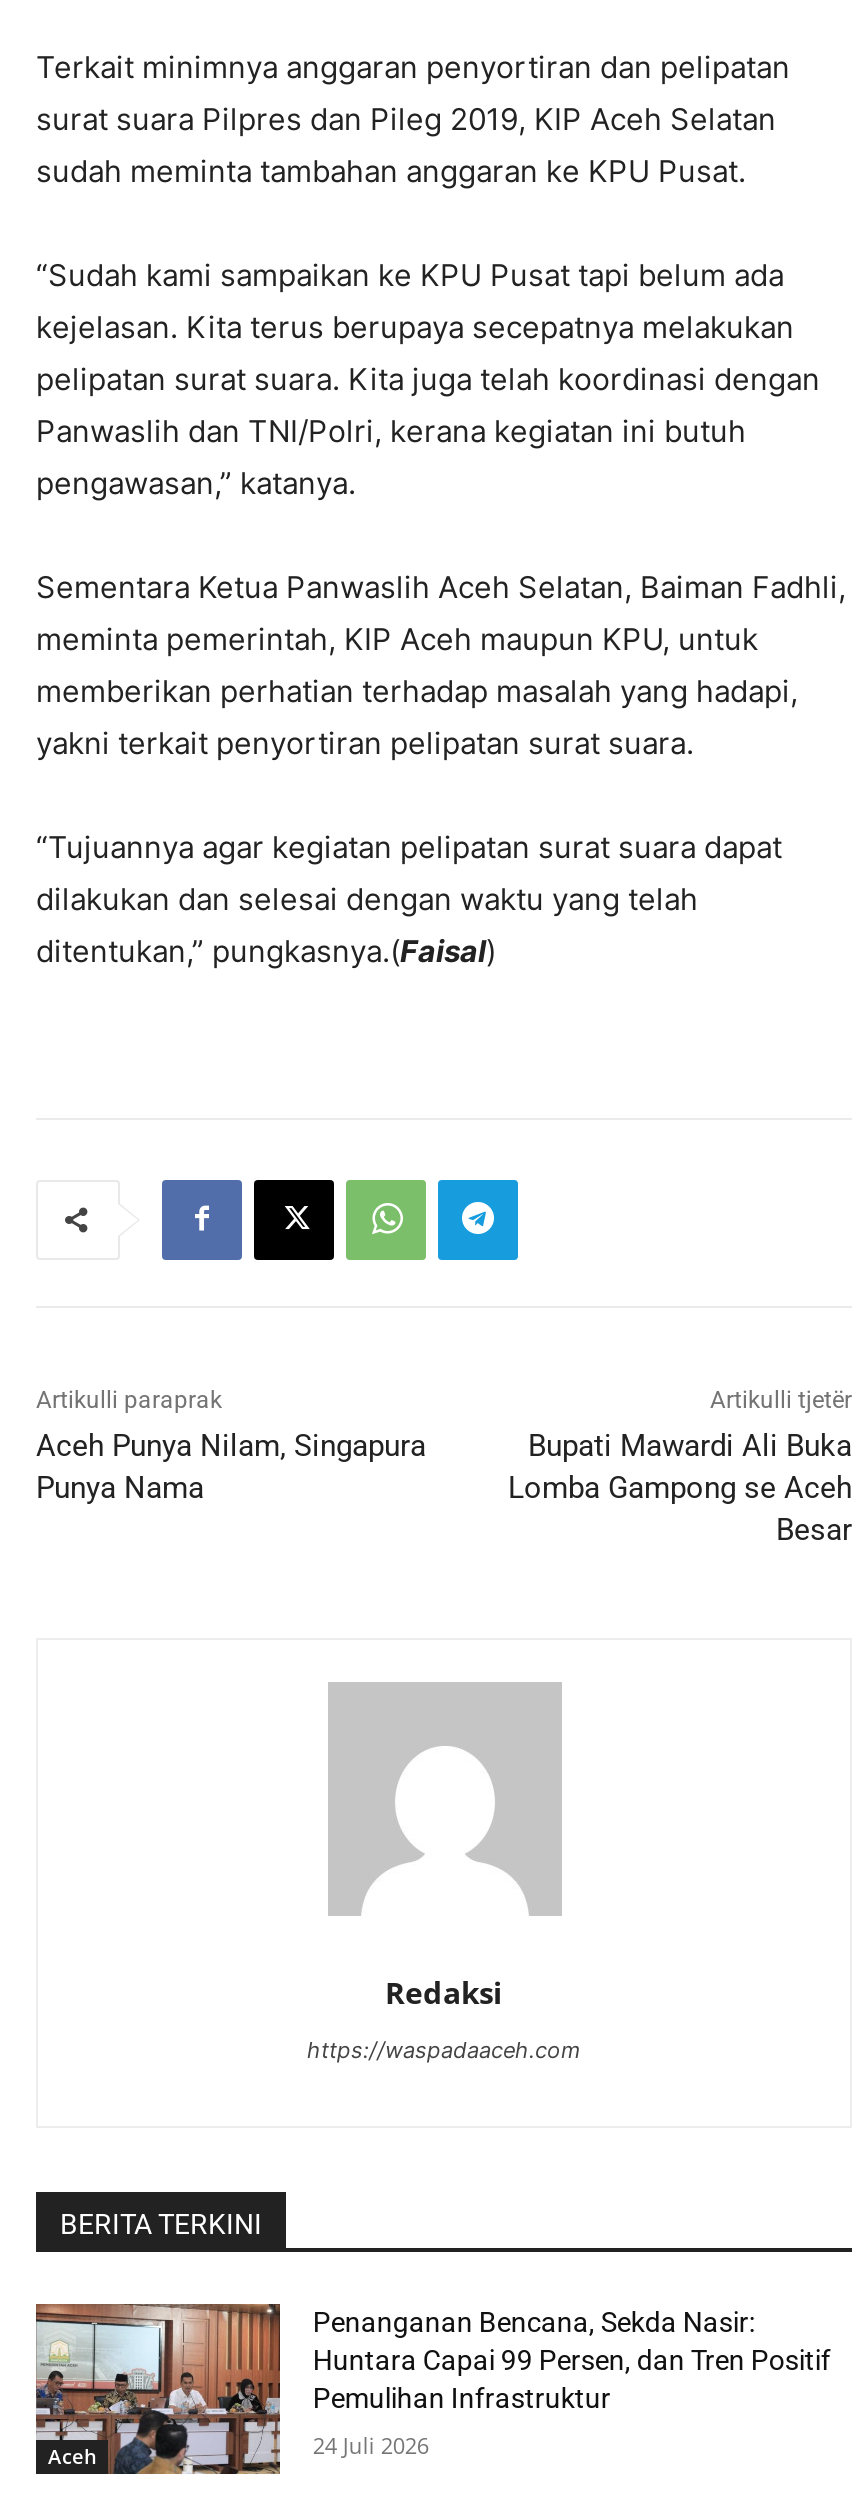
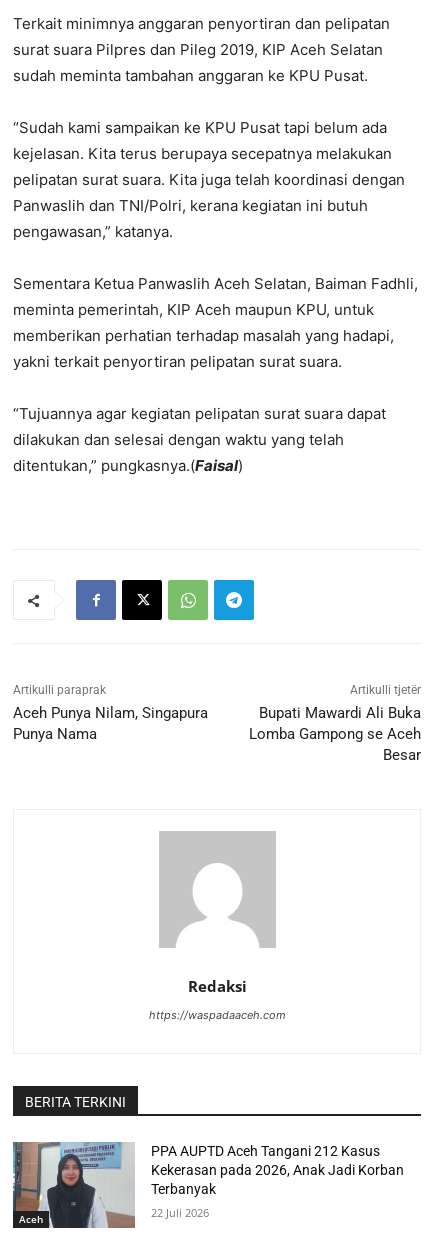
[34,2302,831,2476] [image] | Penanganan Bencana, Sekda Nasir: | Huntara Capai 99 Persen, dan Tren Positif | Pemulihan Infrastruktur -> [12,1141,404,1229] [image] | PPA AUPTD Aceh Tangani 212 Kasus | Kekerasan pada 2026, Anak Jadi Korban | Terbanyak
[313,2429,429,2459] 24 Juli 2026 -> [151,1205,209,1220] 22 Juli 2026

